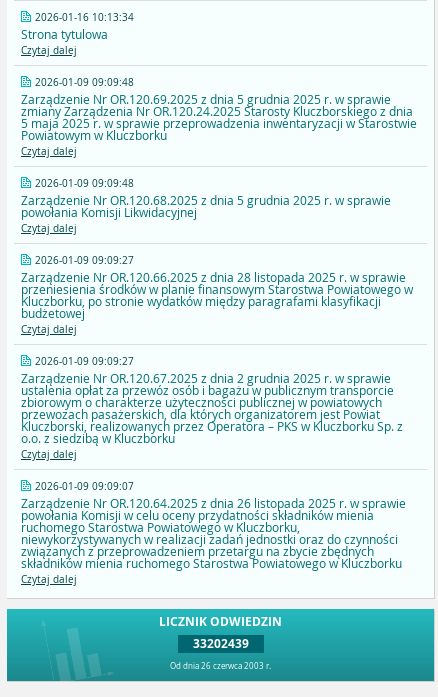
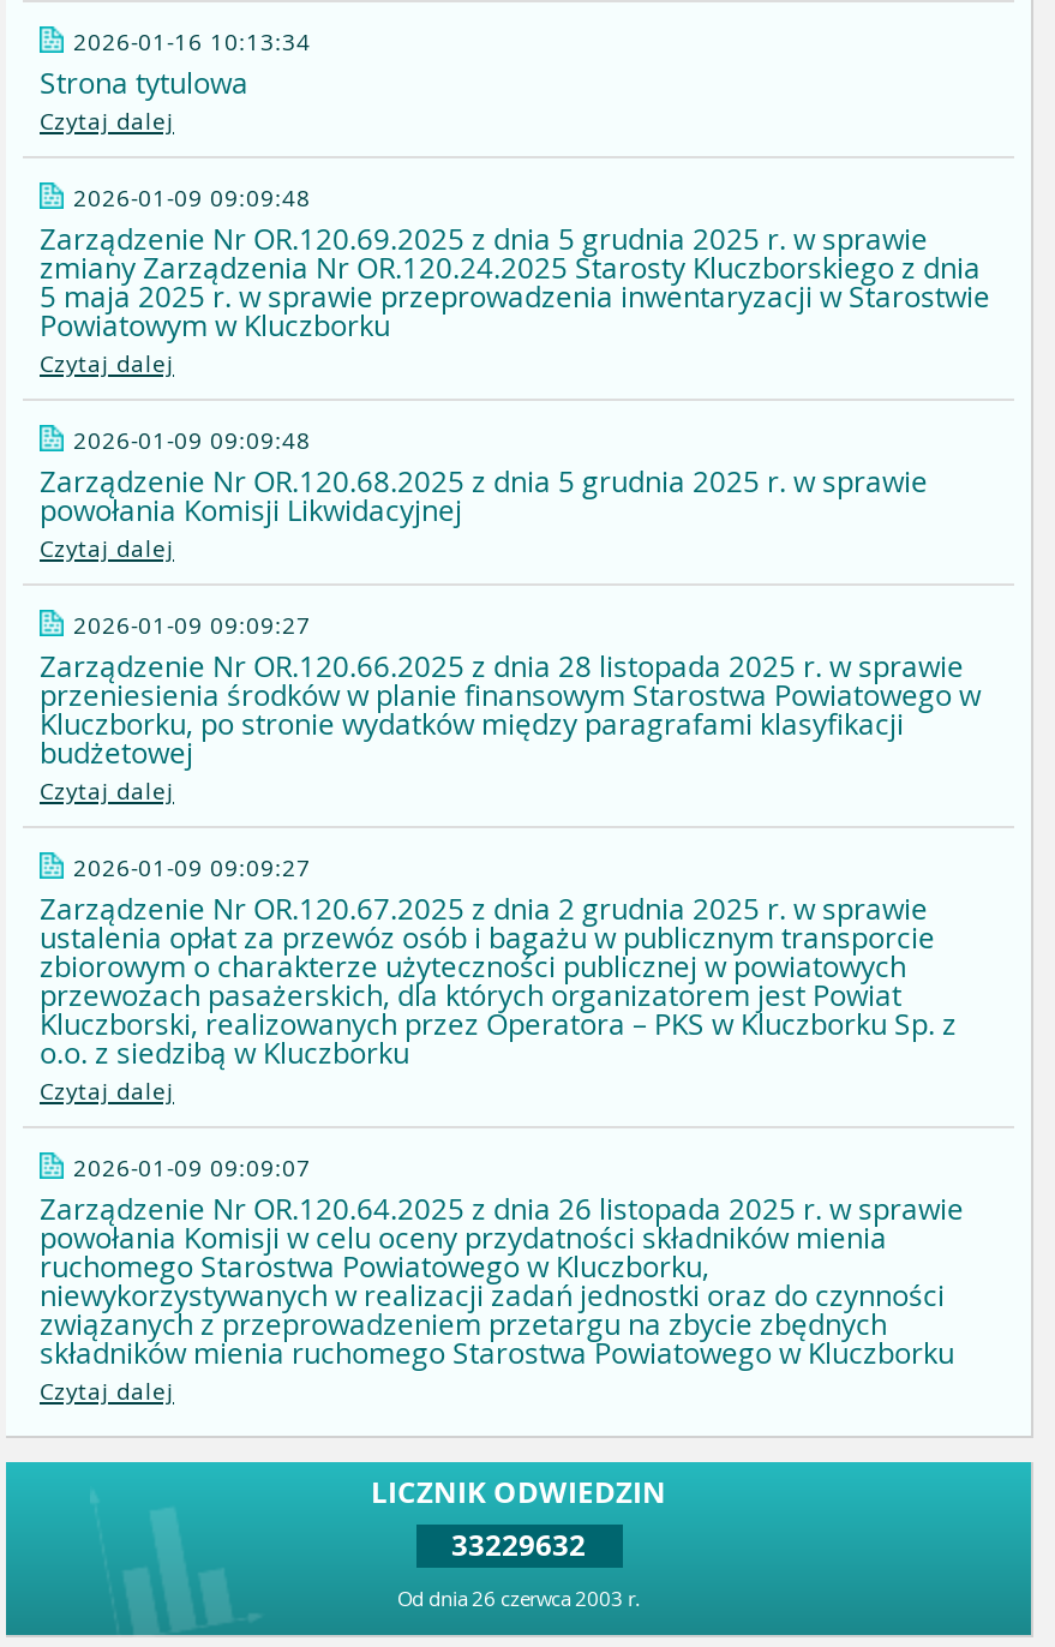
[192,635,248,652] 33202439 -> [451,1526,586,1567] 33229632

